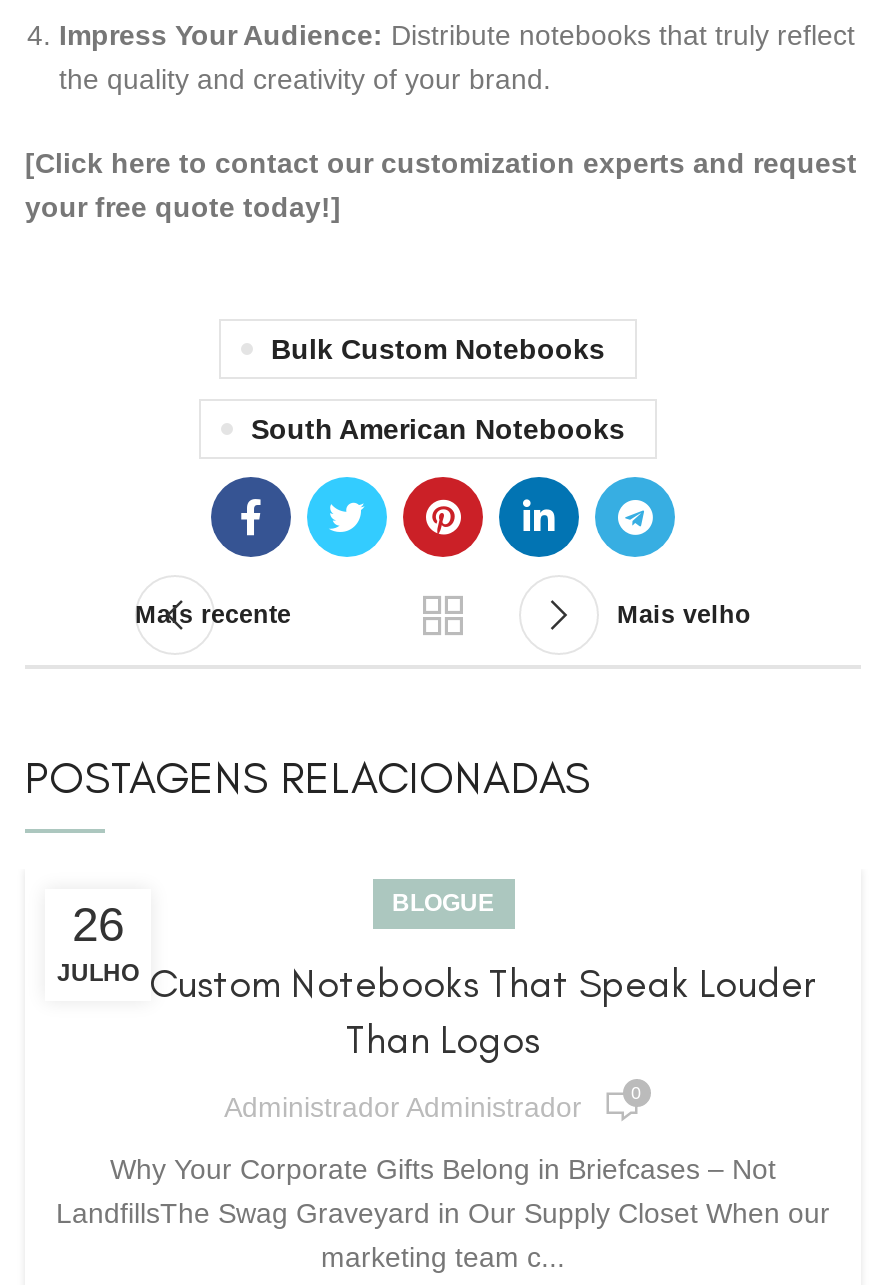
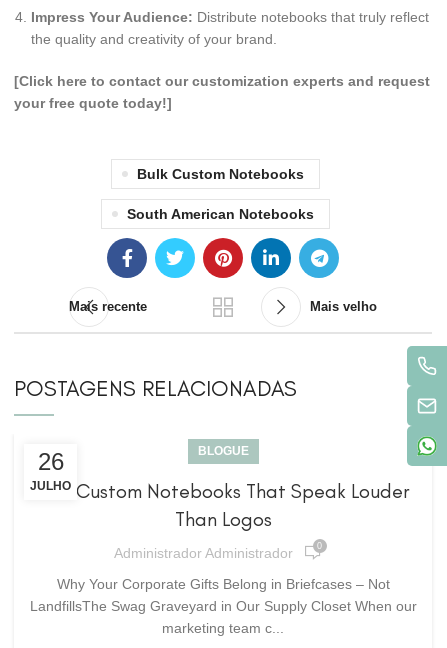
none -> [406,345,444,467] [image]

